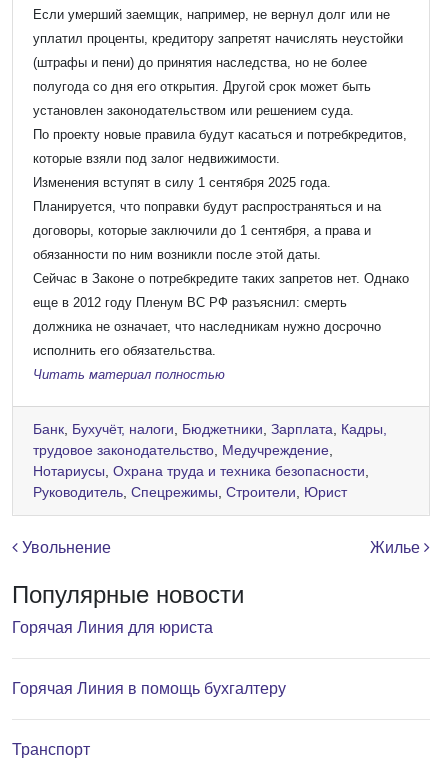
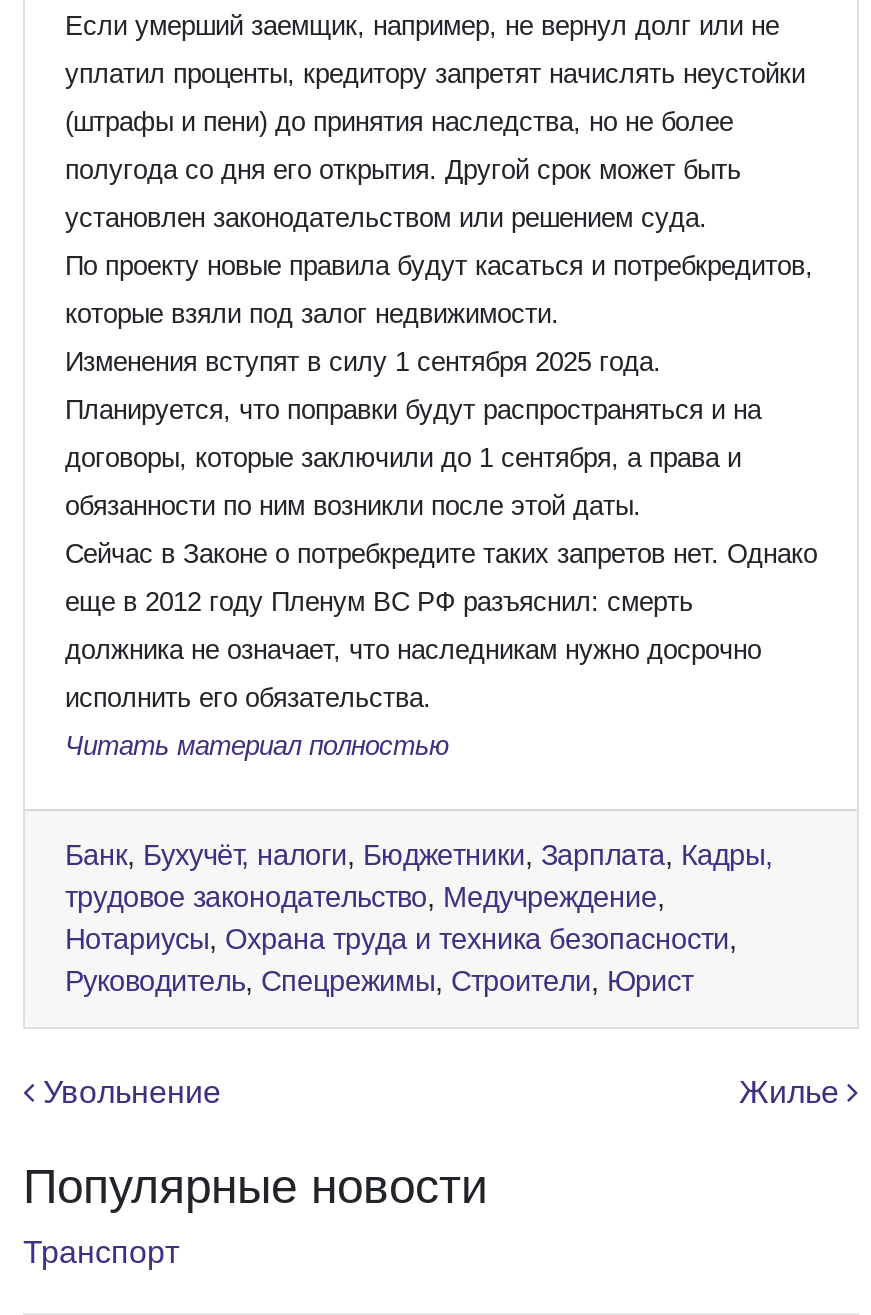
[12,618,213,635] Горячая Линия для юриста -> none
[12,679,286,696] Горячая Линия в помощь бухгалтеру -> none

